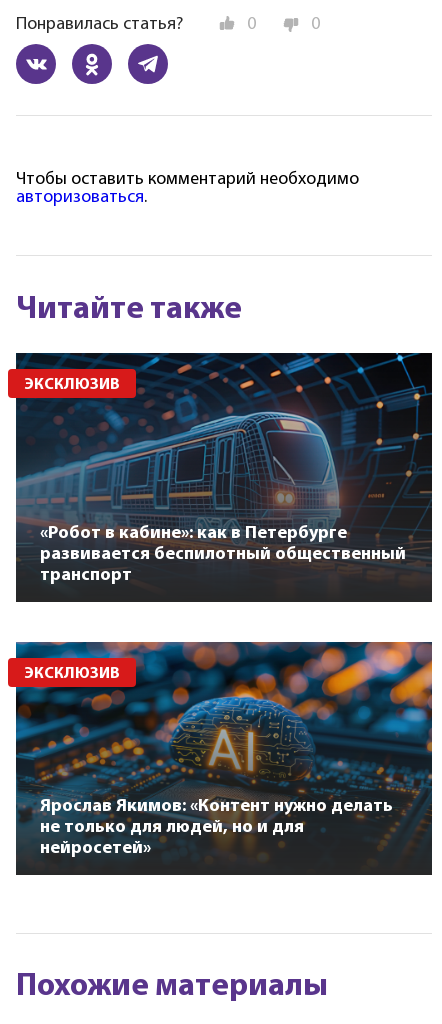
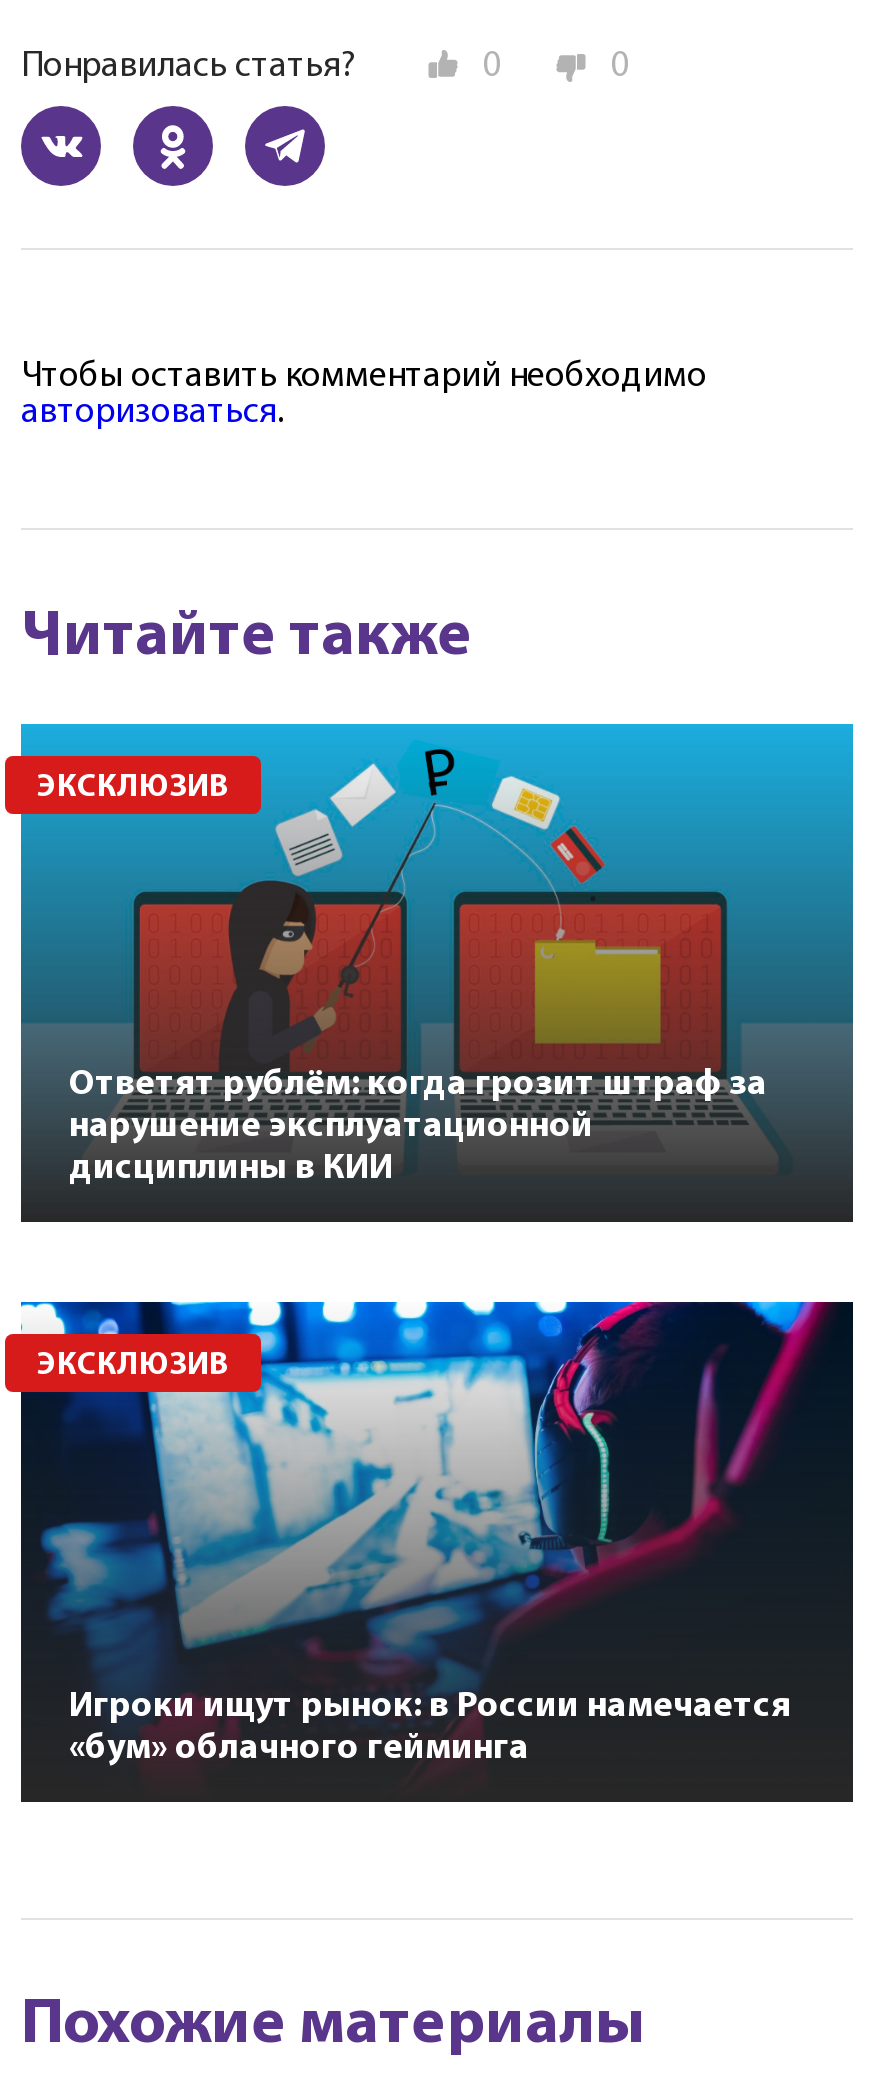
[15,352,433,585] [image] | «Робот в кабине»: как в Петербурге | развивается беспилотный общественный | транспорт -> [19,722,855,1188] [image] | Ответят рублём: когда грозит штраф за | нарушение эксплуатационной | дисциплины в КИИ
[14,641,433,858] [image] | Ярослав Якимов: «Контент нужно делать | не только для людей, но и для | нейросетей» -> [17,1300,855,1767] [image] | Игроки ищут рынок: в России намечается | «бум» облачного гейминга

